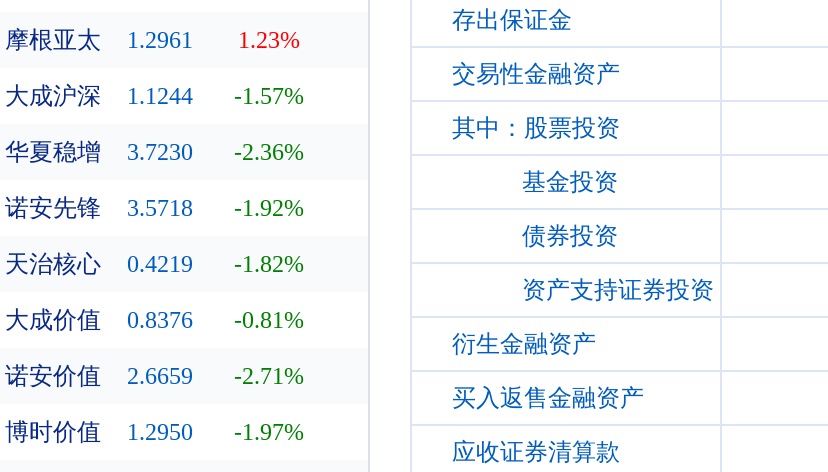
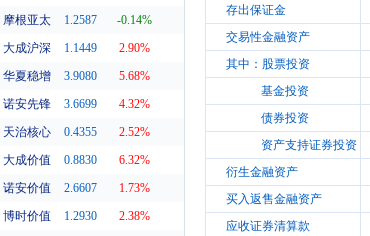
[127,26,193,54] 1.2961 -> [63,13,96,27] 1.2587
[238,26,300,54] 1.23% -> [117,13,152,27] -0.14%
[127,82,193,110] 1.1244 -> [63,41,96,55] 1.1449
[234,82,304,110] -1.57% -> [119,41,150,55] 2.90%
[127,138,193,166] 3.7230 -> [63,69,96,83] 3.9080
[234,138,304,166] -2.36% -> [119,69,150,83] 5.68%
[127,194,193,222] 3.5718 -> [63,97,96,111] 3.6699
[234,194,304,222] -1.92% -> [119,97,150,111] 4.32%
[127,250,193,278] 0.4219 -> [63,125,96,139] 0.4355
[234,250,304,278] -1.82% -> [119,125,150,139] 2.52%
[127,306,193,334] 0.8376 -> [63,153,96,167] 0.8830
[234,306,304,334] -0.81% -> [119,153,150,167] 6.32%
[127,362,193,390] 2.6659 -> [63,181,96,195] 2.6607
[234,362,304,390] -2.71% -> [119,181,150,195] 1.73%
[127,418,193,446] 1.2950 -> [63,209,96,223] 1.2930
[234,418,304,446] -1.97% -> [119,209,150,223] 2.38%

